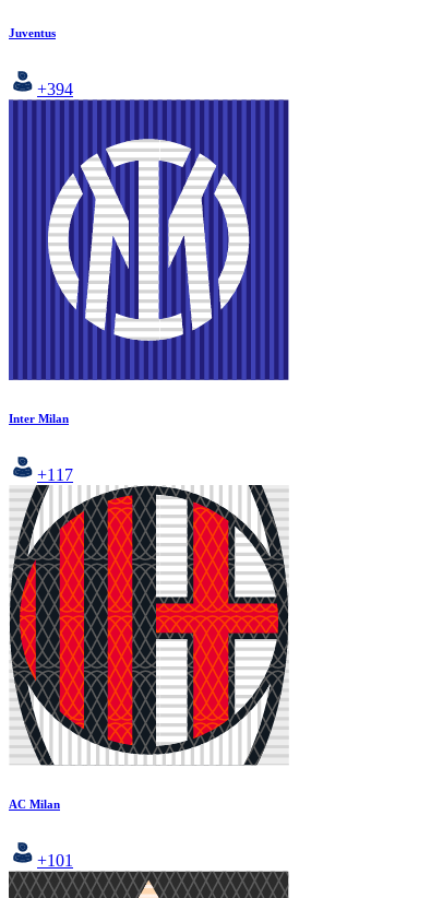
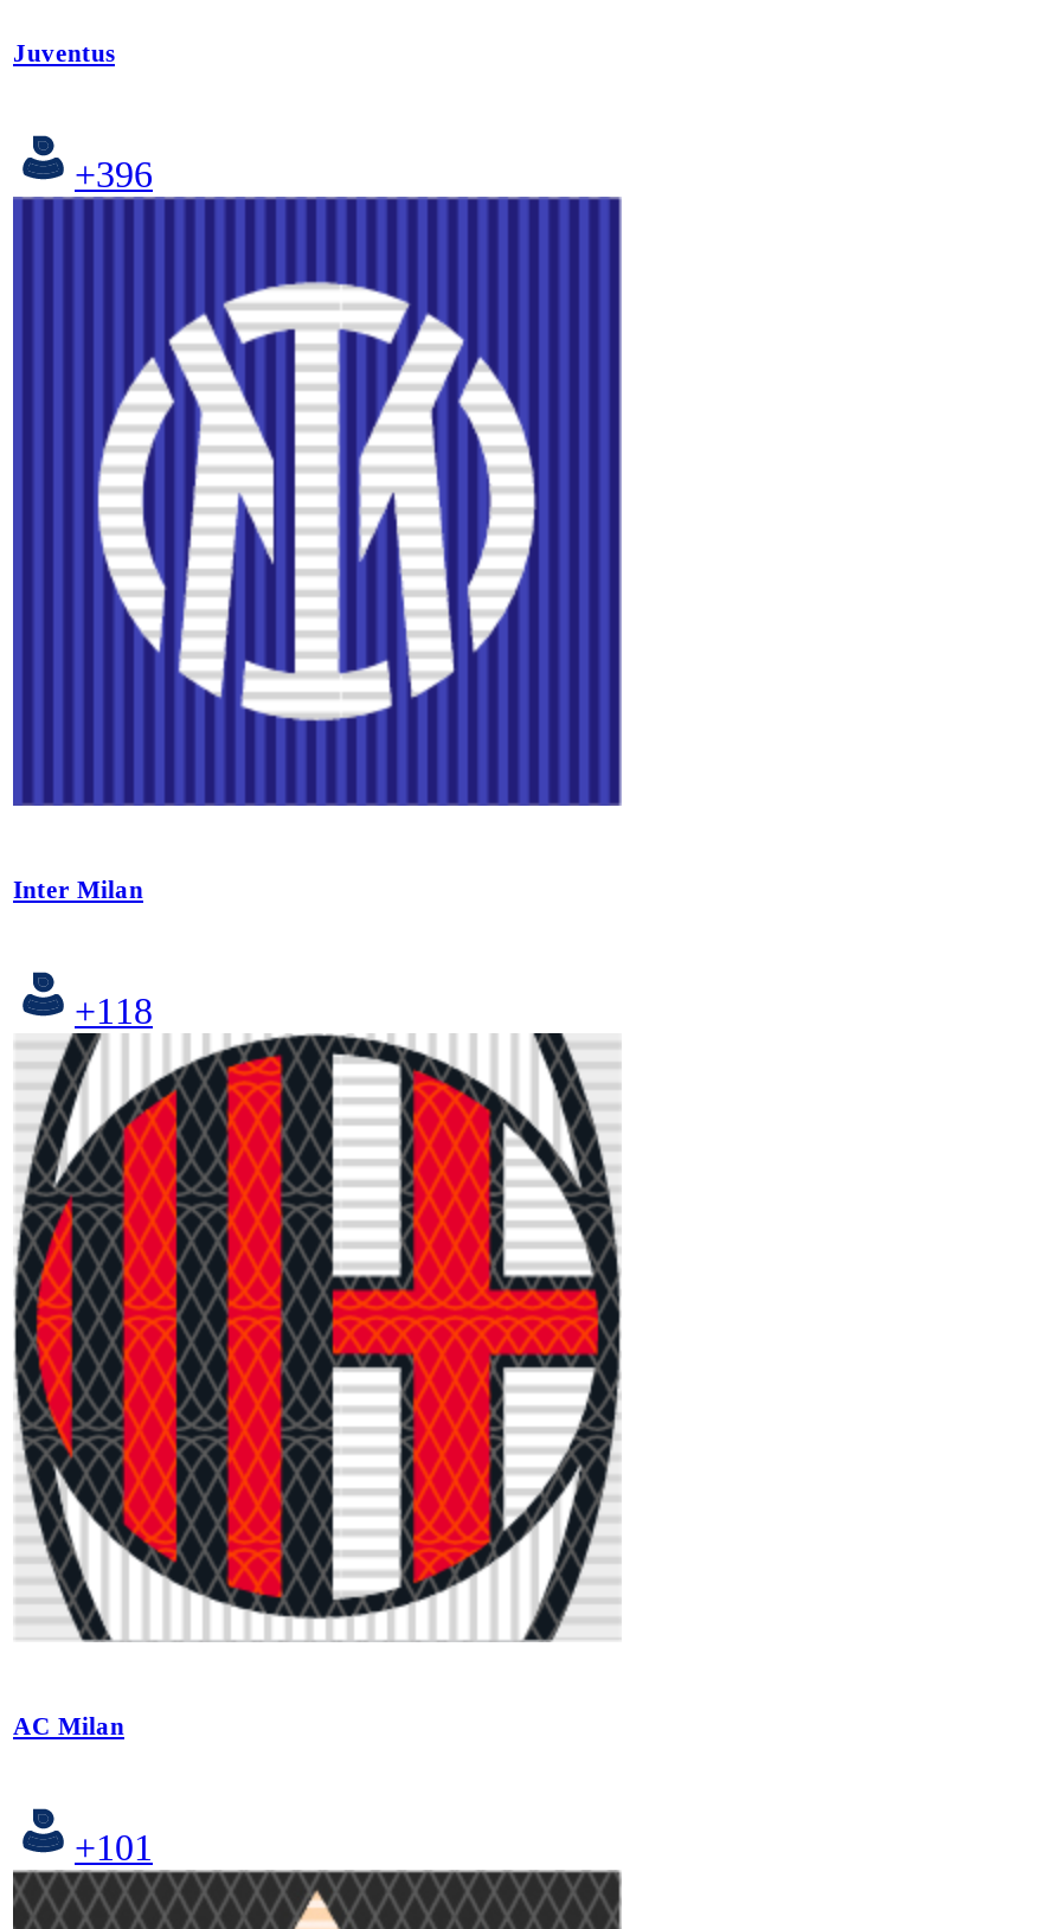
[37,80,73,99] +394 -> [75,155,153,195] +396
[37,466,73,484] +117 -> [75,991,153,1032] +118

